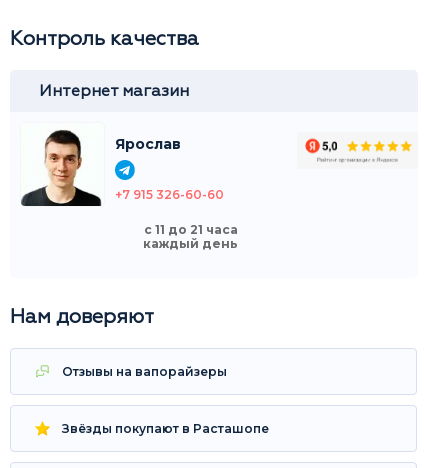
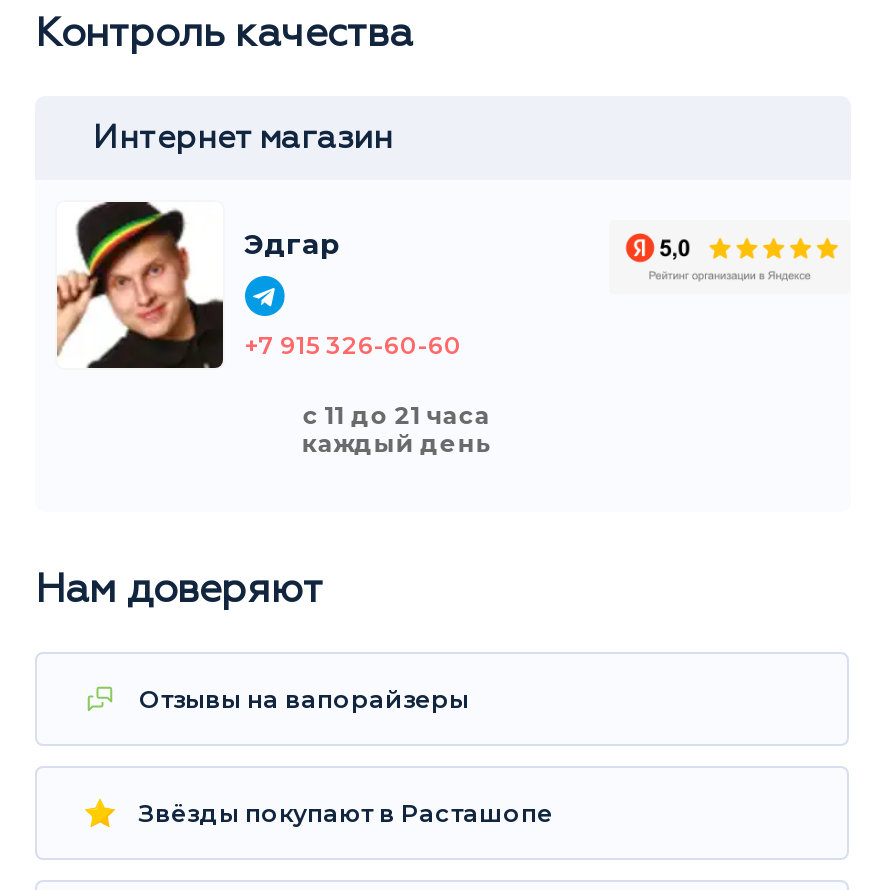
[20,123,180,207] [image] | Ярослав -> [55,200,340,370] [image] | Эдгар

